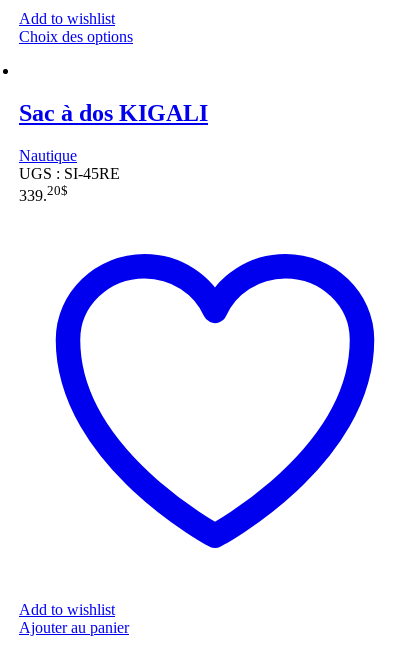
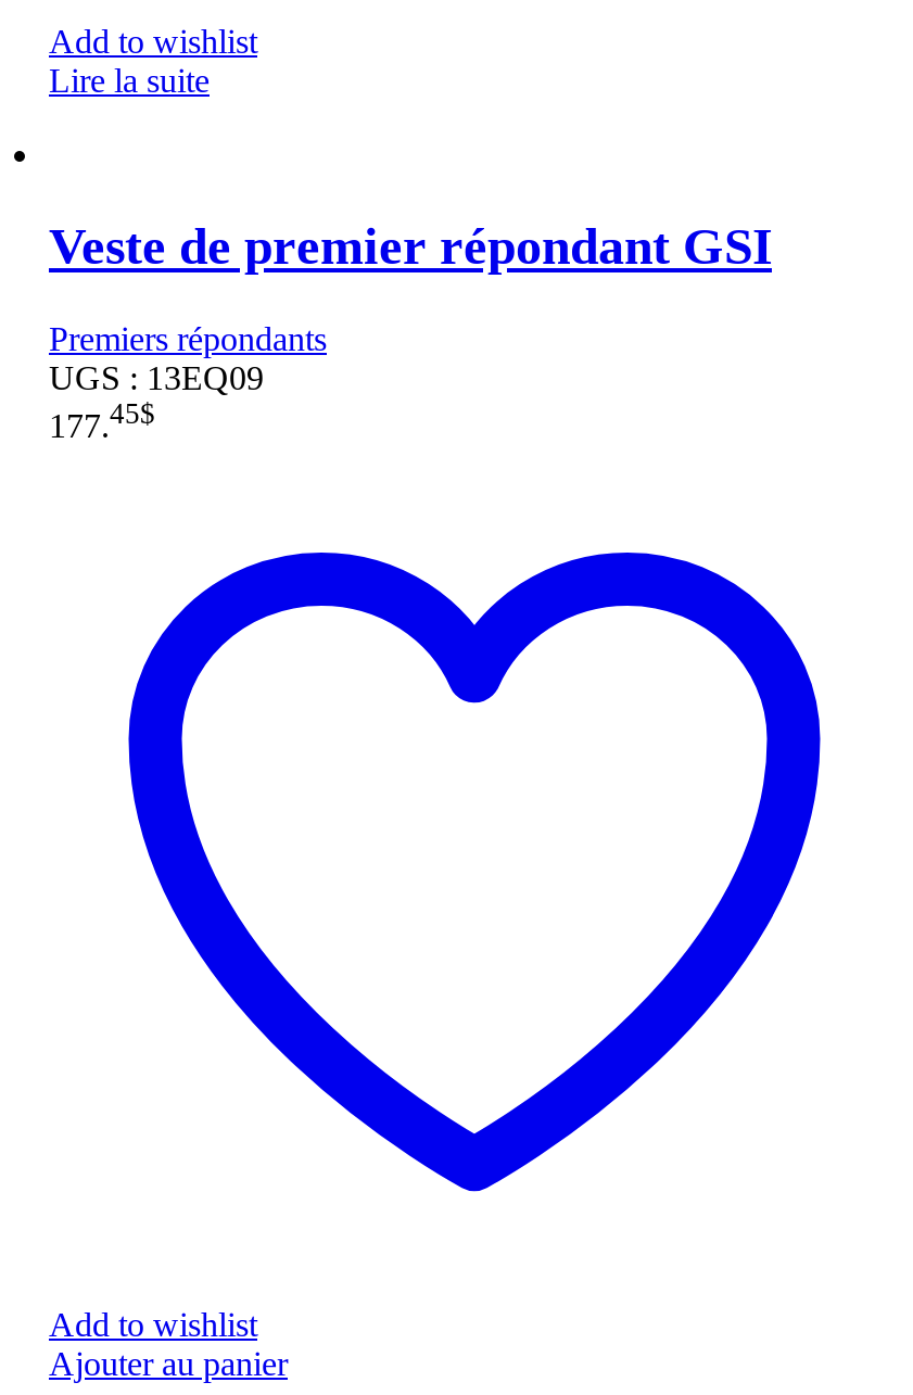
[19,28,133,45] Choix des options -> [49,62,210,99] Lire la suite
[19,100,208,126] Sac à dos KIGALI -> [49,218,772,275] Veste de premier répondant GSI
[19,147,120,204] Nautique | UGS : SI-45RE | 339.20$ -> [49,320,327,444] Premiers répondants | UGS : 13EQ09 | 177.45$

